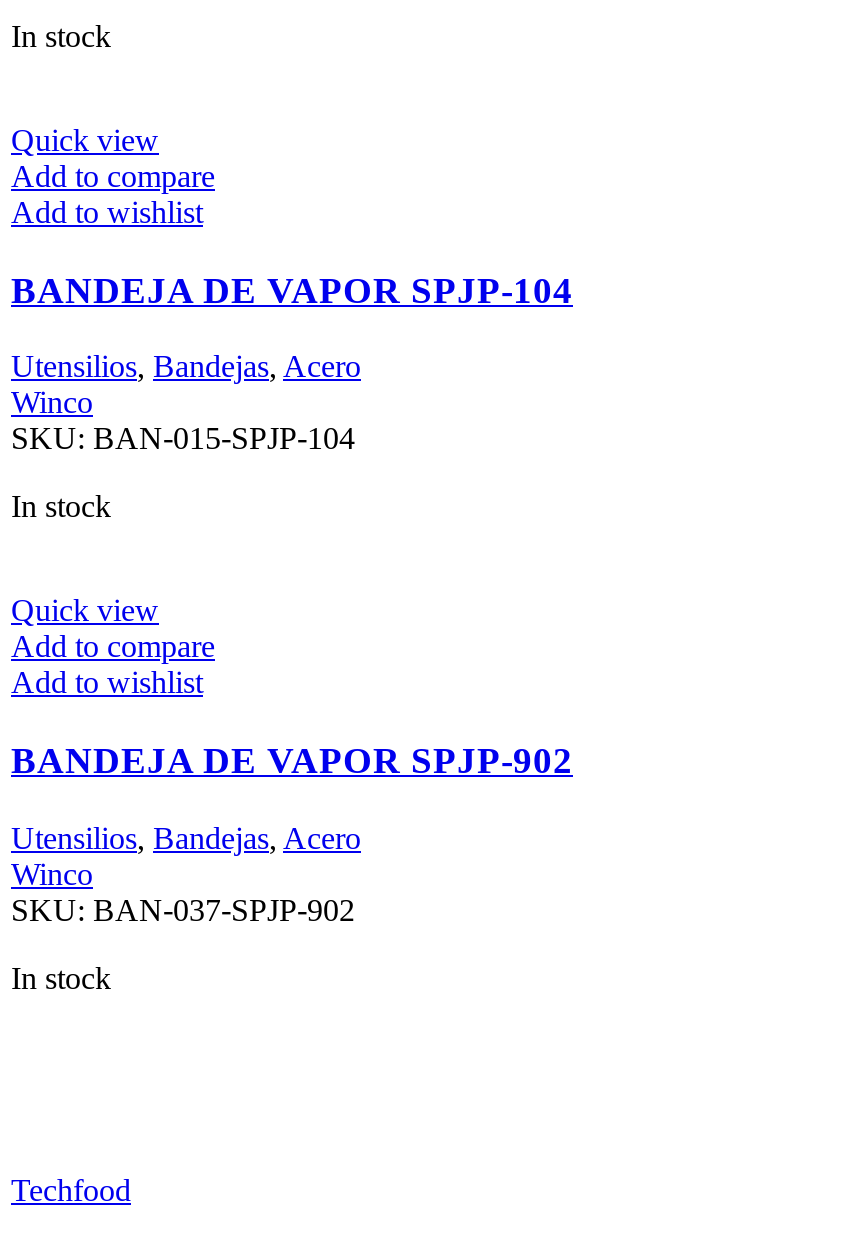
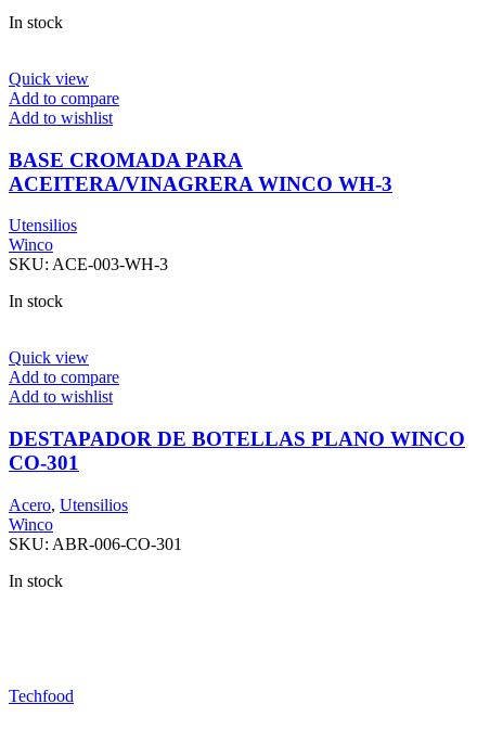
[11,268,573,310] BANDEJA DE VAPOR SPJP-104 -> [9,148,392,195] BASE CROMADA PARA | ACEITERA/VINAGRERA WINCO WH-3
[11,349,361,383] Utensilios, Bandejas, Acero -> [9,216,77,235] Utensilios
[11,421,355,455] SKU: BAN-015-SPJP-104 -> [9,255,168,274] SKU: ACE-003-WH-3
[11,739,573,781] BANDEJA DE VAPOR SPJP-902 -> [9,427,465,474] DESTAPADOR DE BOTELLAS PLANO WINCO | CO-301
[11,820,361,854] Utensilios, Bandejas, Acero -> [9,495,128,514] Acero, Utensilios
[11,892,355,926] SKU: BAN-037-SPJP-902 -> [9,534,182,553] SKU: ABR-006-CO-301

